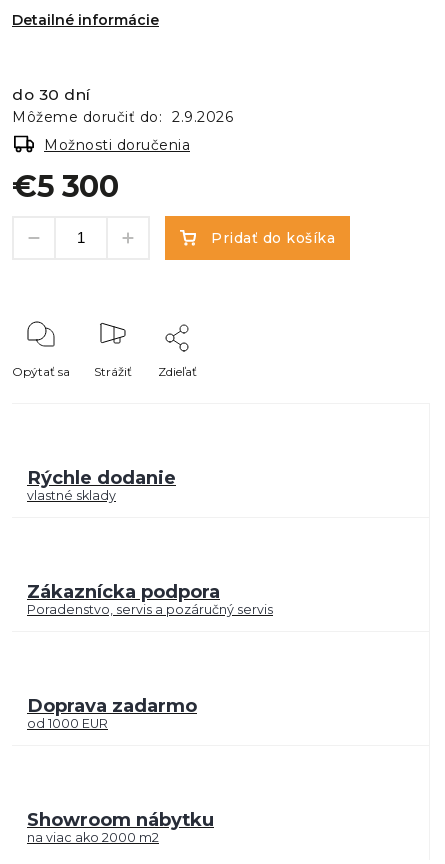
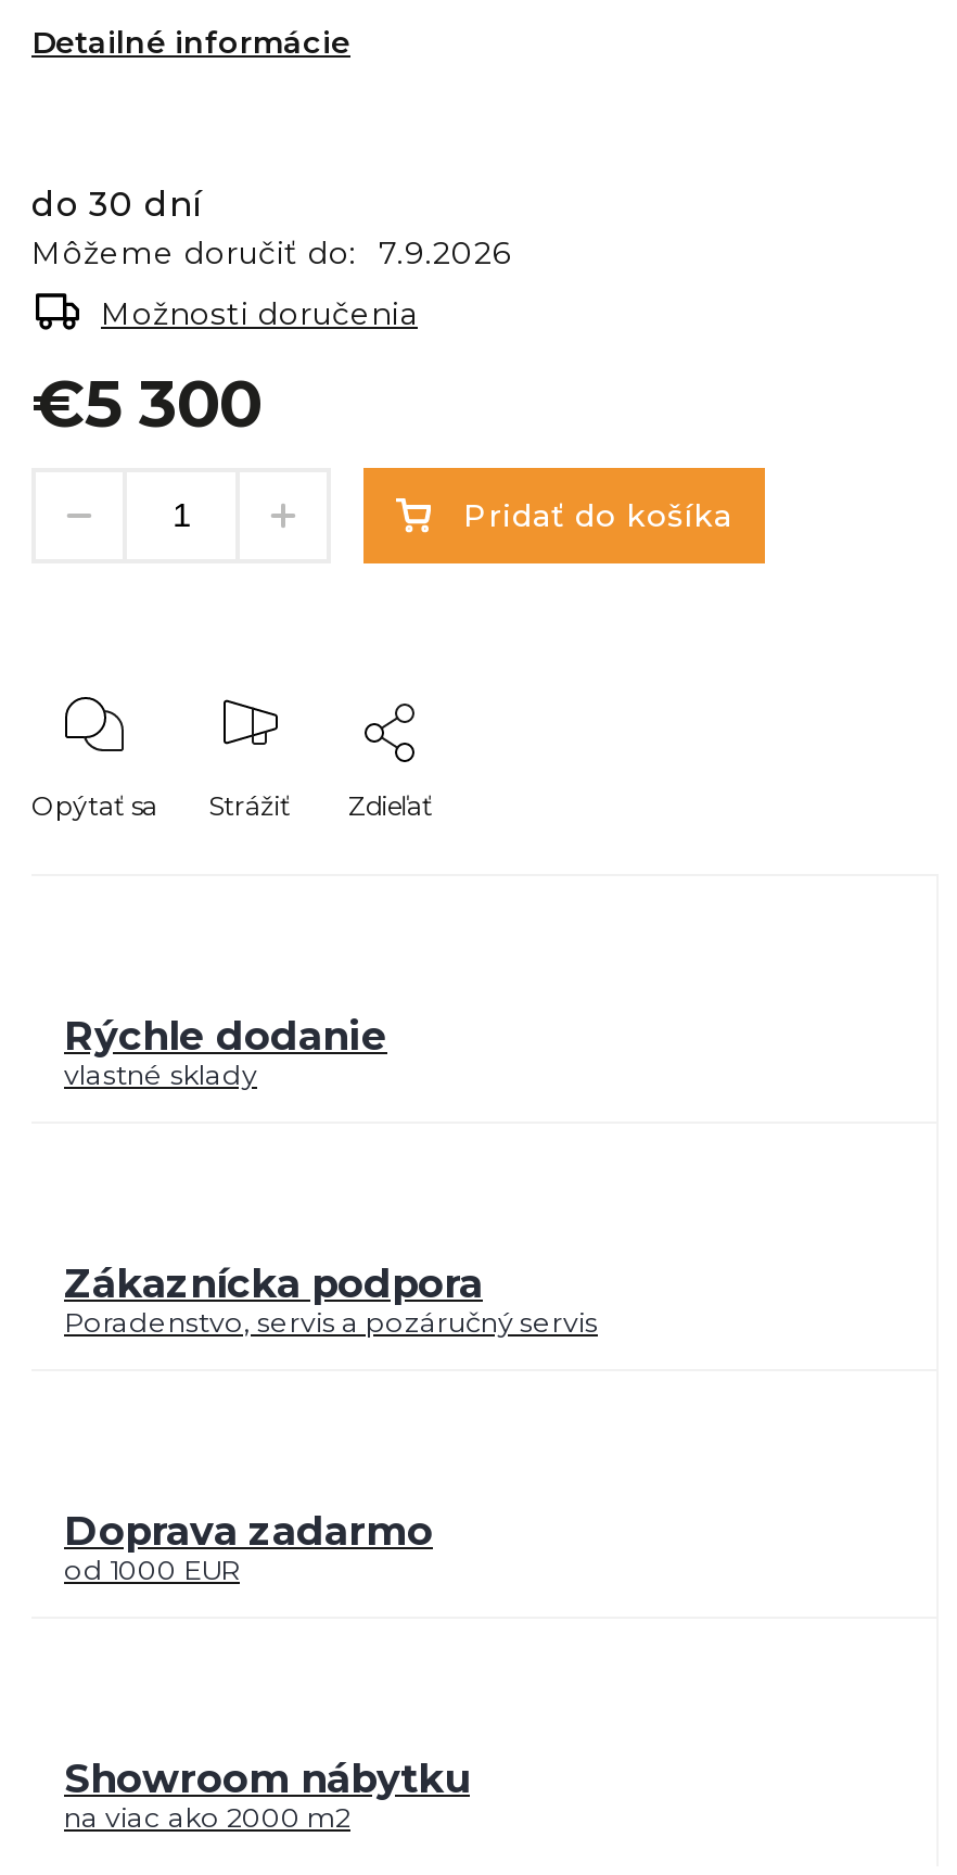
[12,107,233,125] Môžeme doručiť do: 2.9.2026 -> [31,232,511,271] Môžeme doručiť do: 7.9.2026

